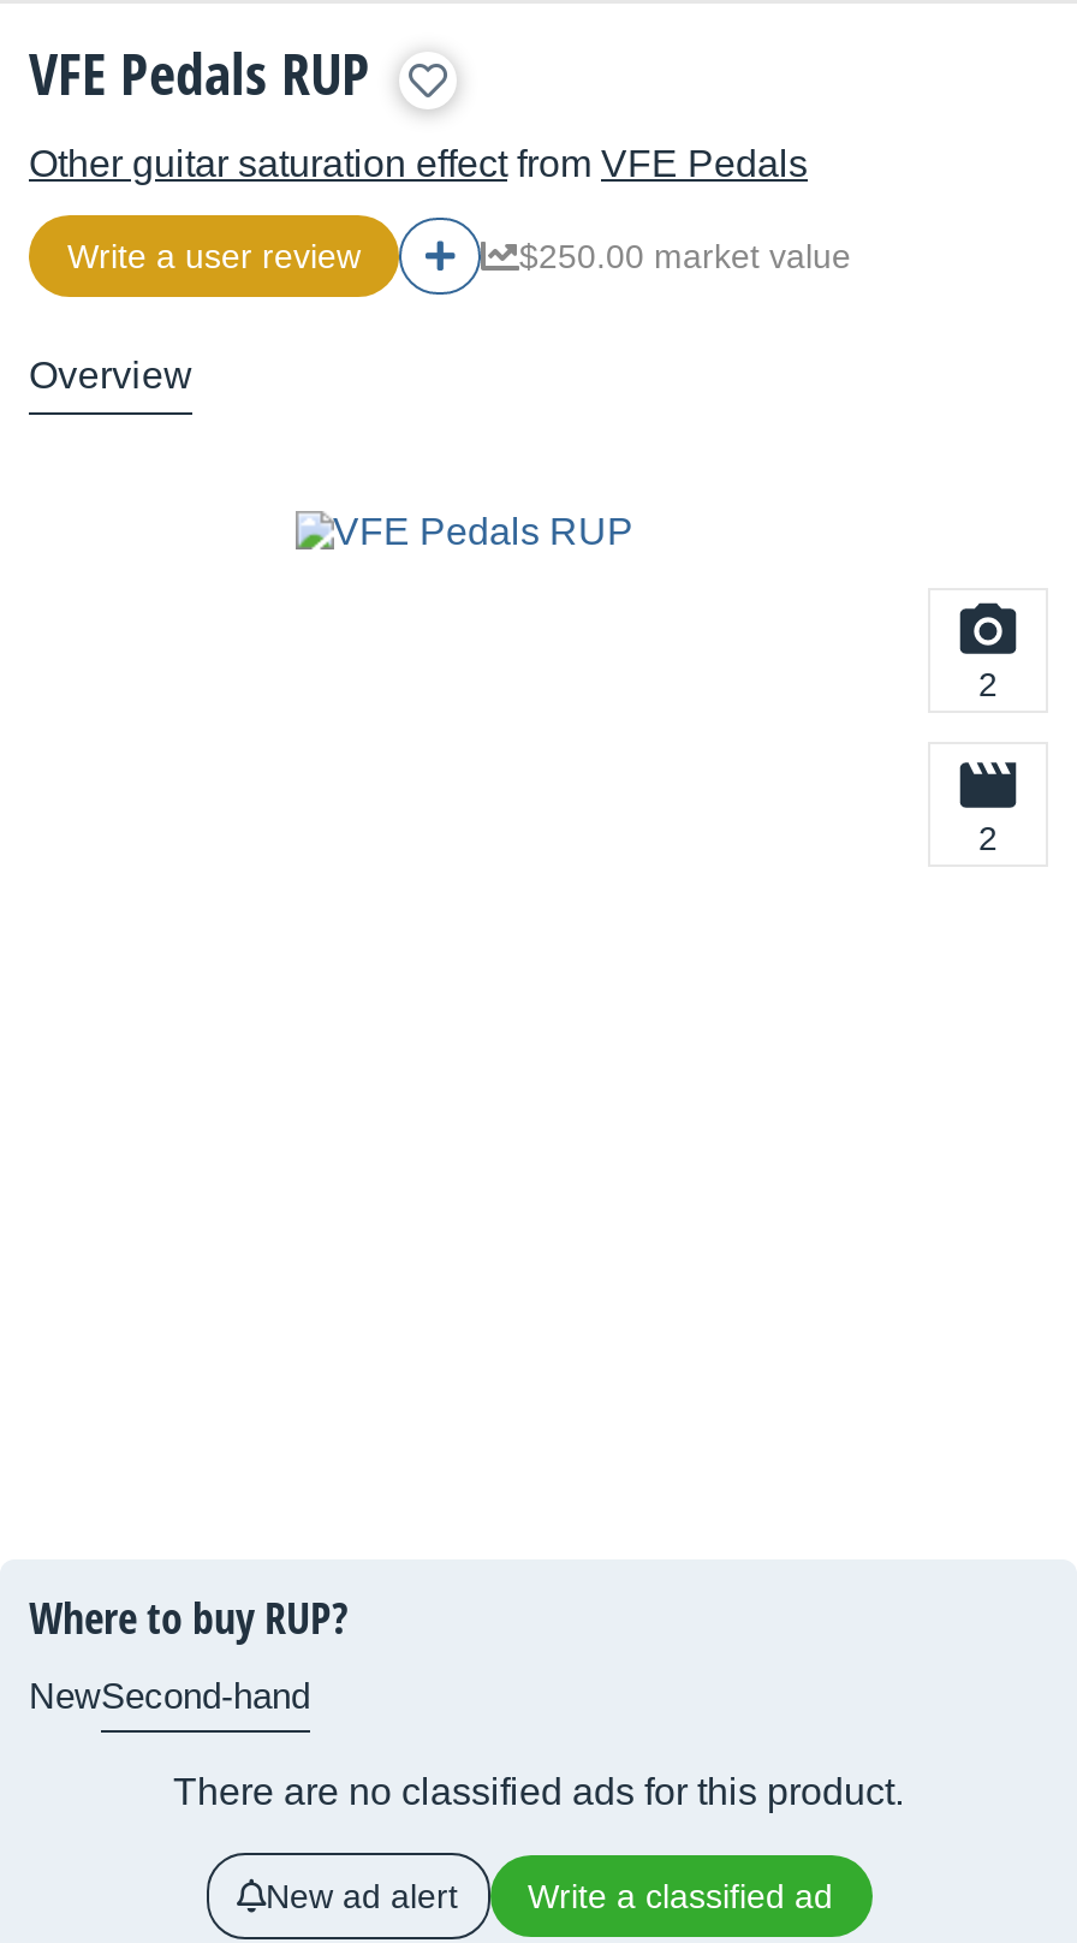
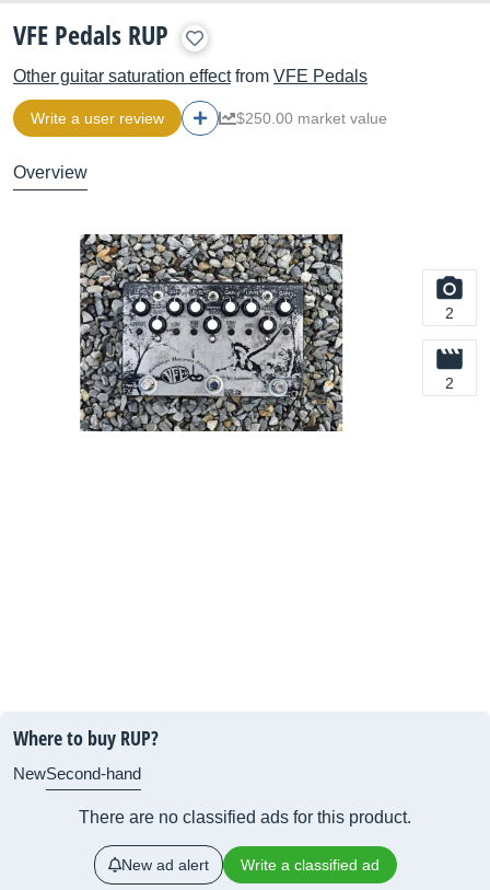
none -> [79,233,343,432] [image]

